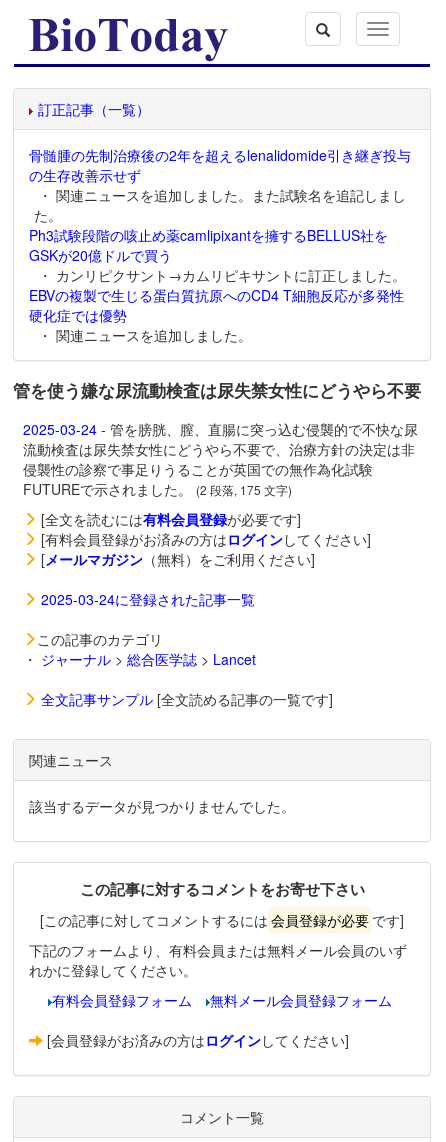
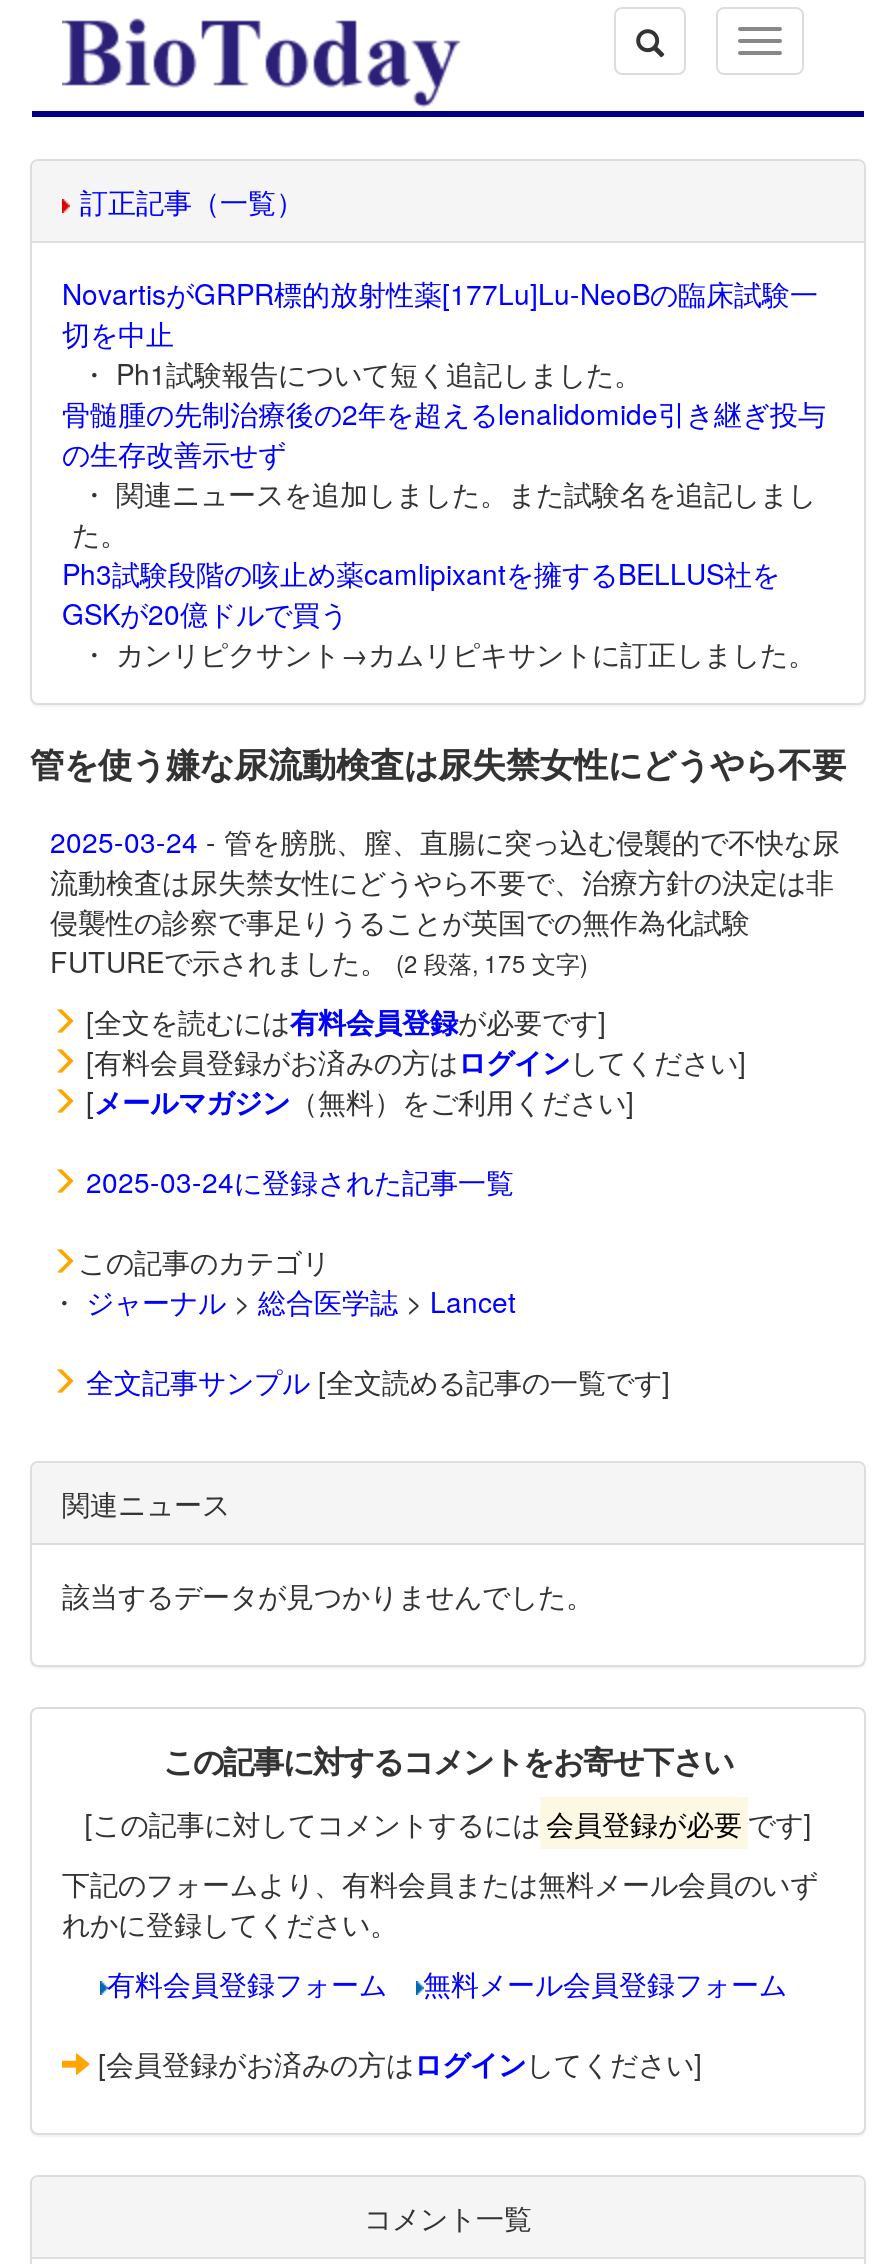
none -> [62,273,818,393] NovartisがGRPR標的放射性薬[177Lu]Lu-NeoBの臨床試験一 | 切を中止 | ・ Ph1試験報告について短く追記しました。
moved [29,145,411,265] -> [62,393,826,633]: 骨髄腫の先制治療後の2年を超えるlenalidomide引き継ぎ投与 | の生存改善示せず | ・ 関連ニュースを追加しました。また試験名を追記しまし | た。 | Ph3試験段階の咳止め薬camlipixantを擁するBELLUS社を | GSKが20億ドルで買う
[29,285,404,345] EBVの複製で生じる蛋白質抗原へのCD4 T細胞反応が多発性 | 硬化症では優勢 | ・ 関連ニュースを追加しました。 -> none

